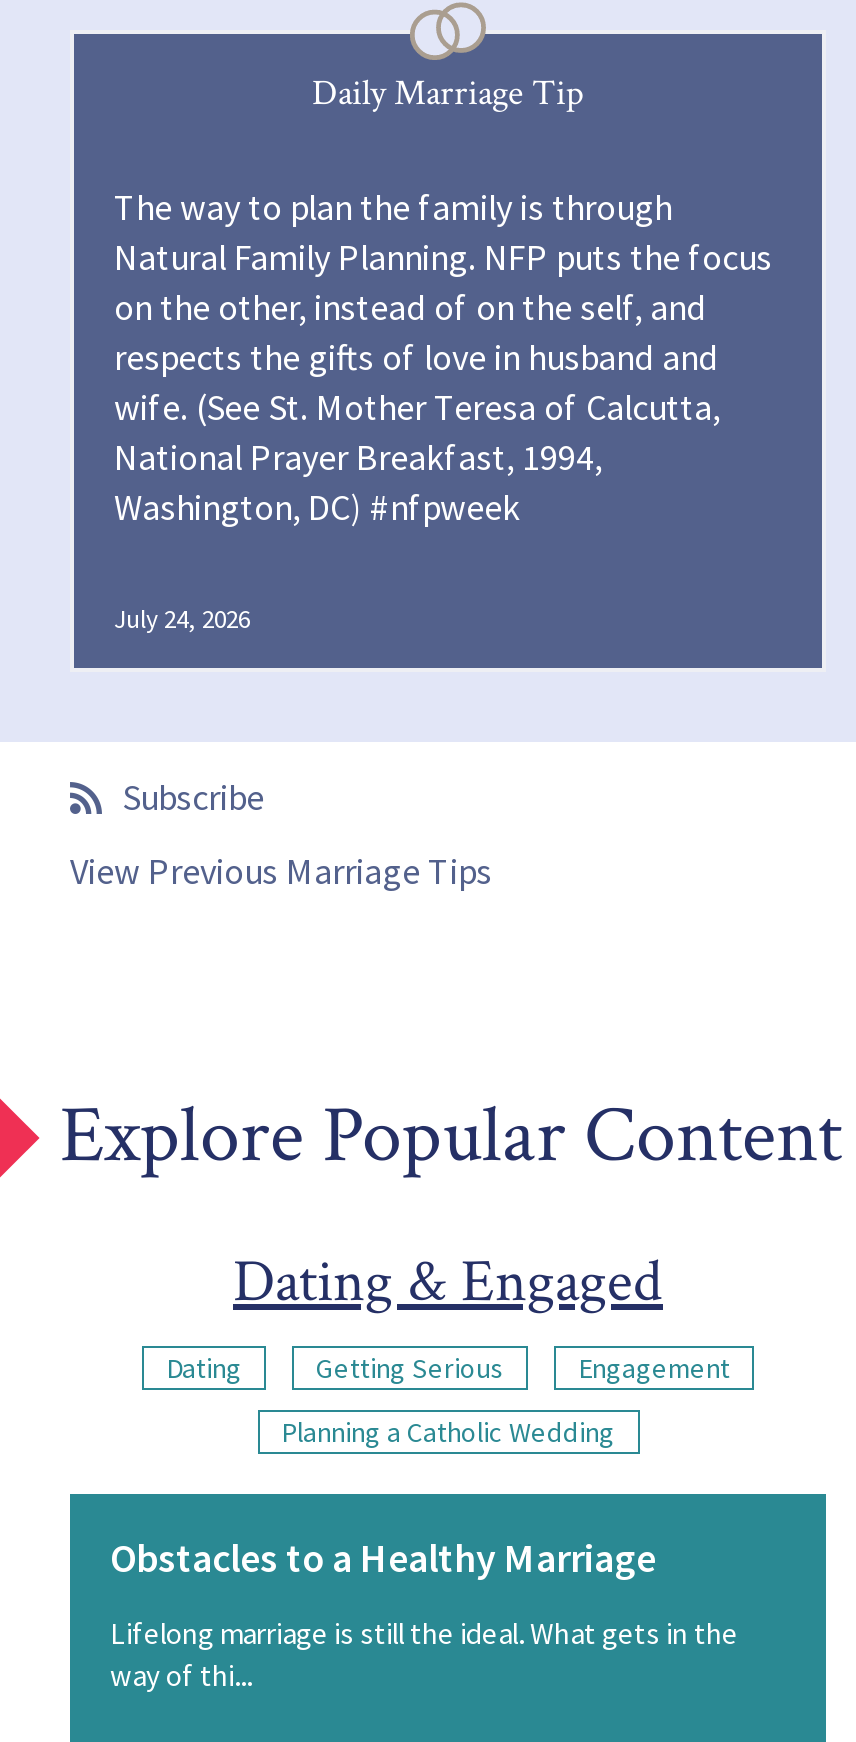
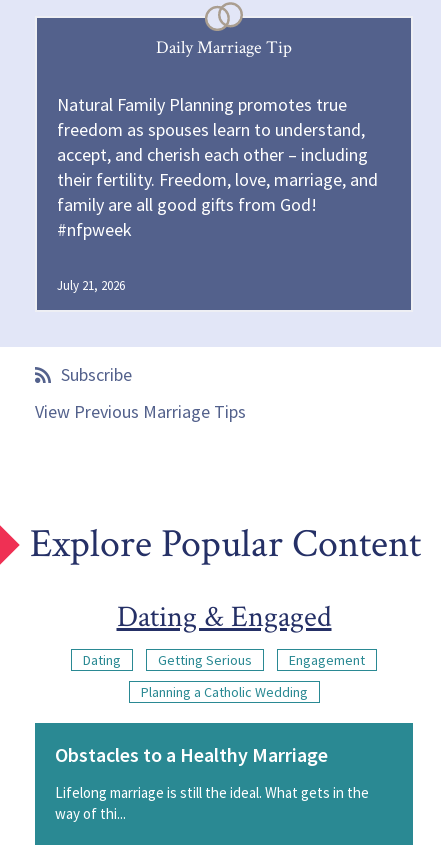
[114,185,772,531] The way to plan the family is through | Natural Family Planning. NFP puts the focus | on the other, instead of on the self, and | respects the gifts of love in husband and | wife. (See St. Mother Teresa of Calcutta, | National Prayer Breakfast, 1994, | Washington, DC) #nfpweek -> [57,93,378,241] Natural Family Planning promotes true | freedom as spouses learn to understand, | accept, and cherish each other – including | their fertility. Freedom, love, marriage, and | family are all good gifts from God! | #nfpweek
[114,603,250,637] July 24, 2026 -> [57,277,125,294] July 21, 2026

